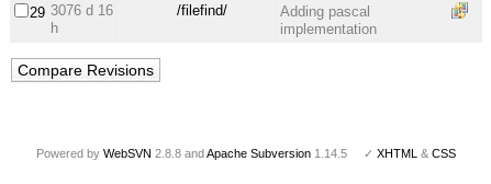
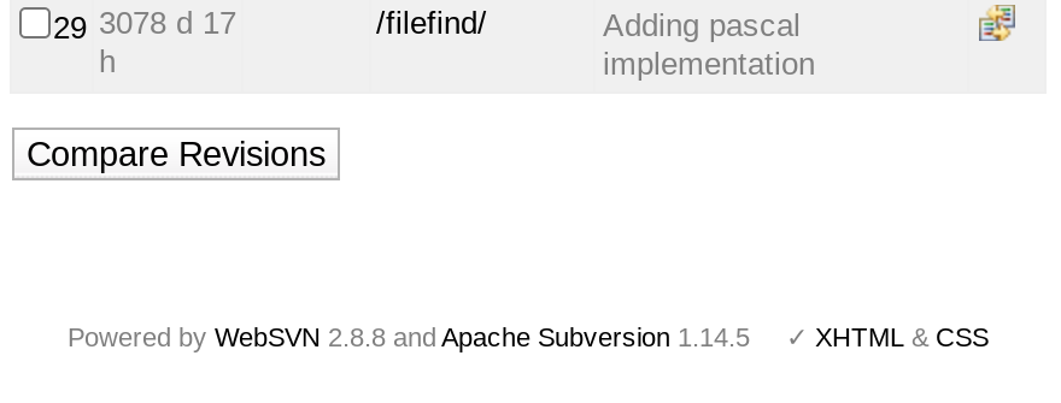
[30,2,113,21] 29 3076 d 16 -> [53,5,236,46] 29 3078 d 17

